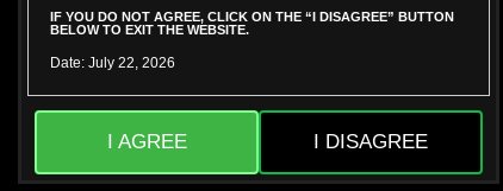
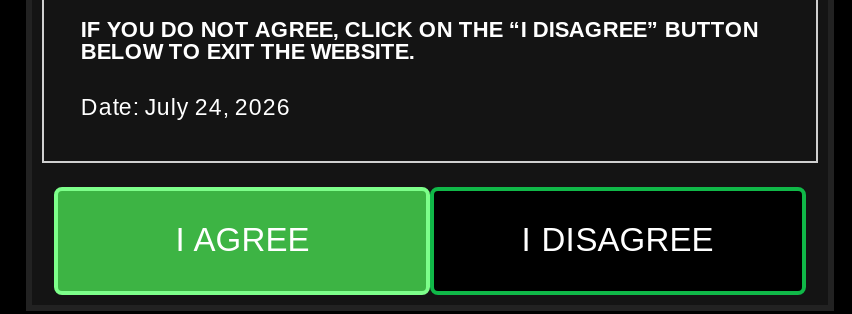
[51,55,176,70] Date: July 22, 2026 -> [81,94,291,120] Date: July 24, 2026

